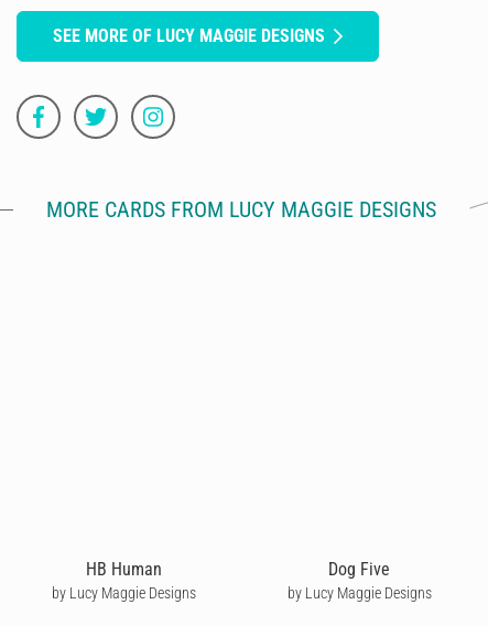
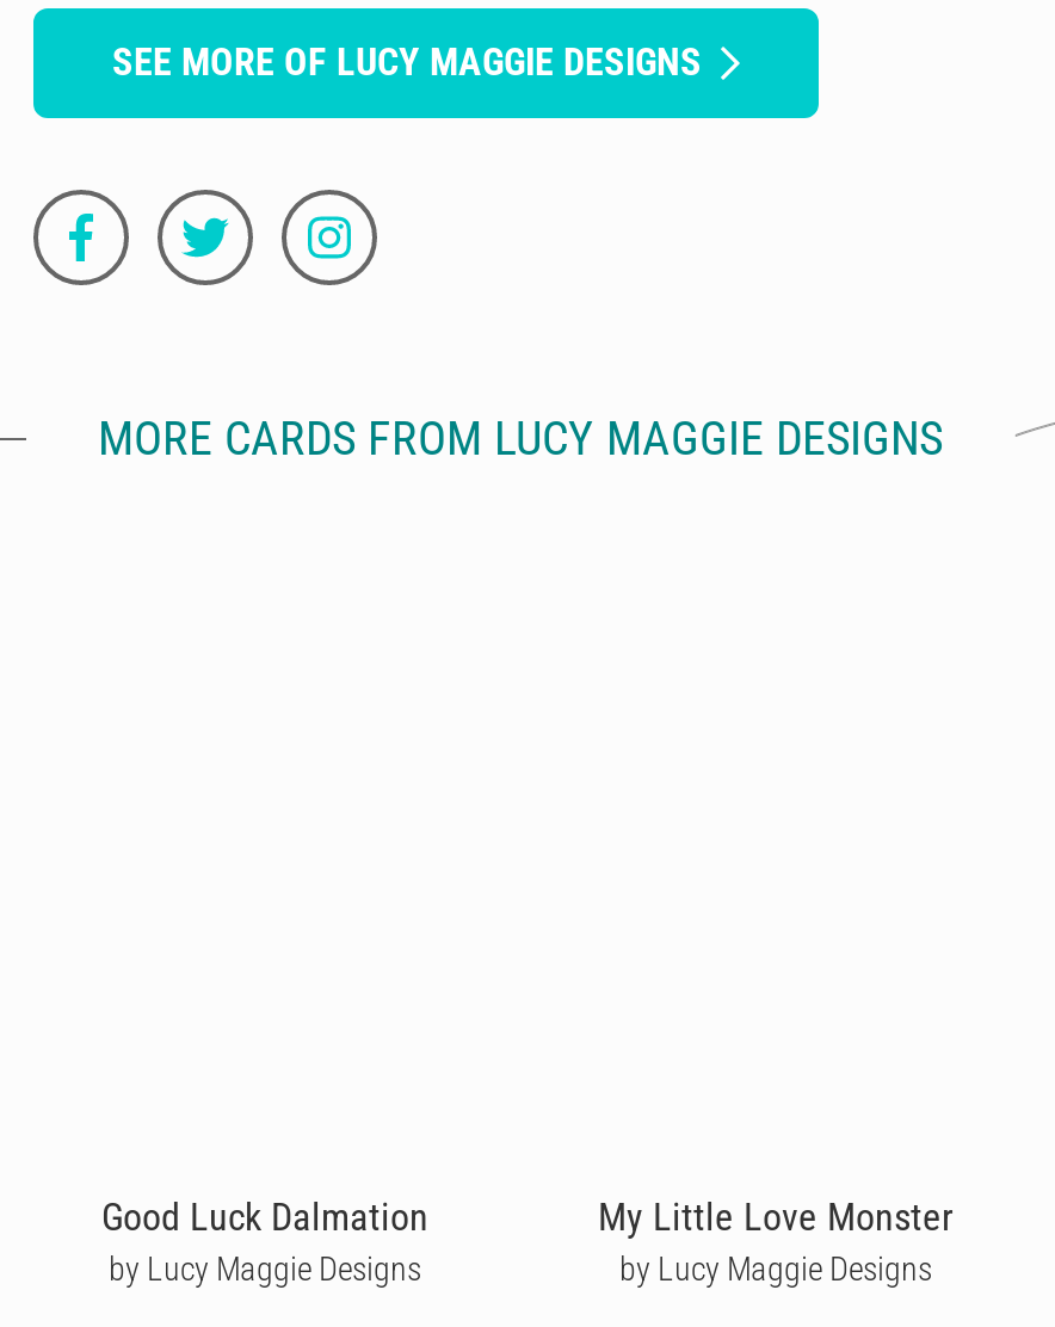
[85,559,161,580] HB Human -> [101,1195,428,1240] Good Luck Dalmation
[328,559,390,580] Dog Five -> [598,1195,954,1240] My Little Love Monster

